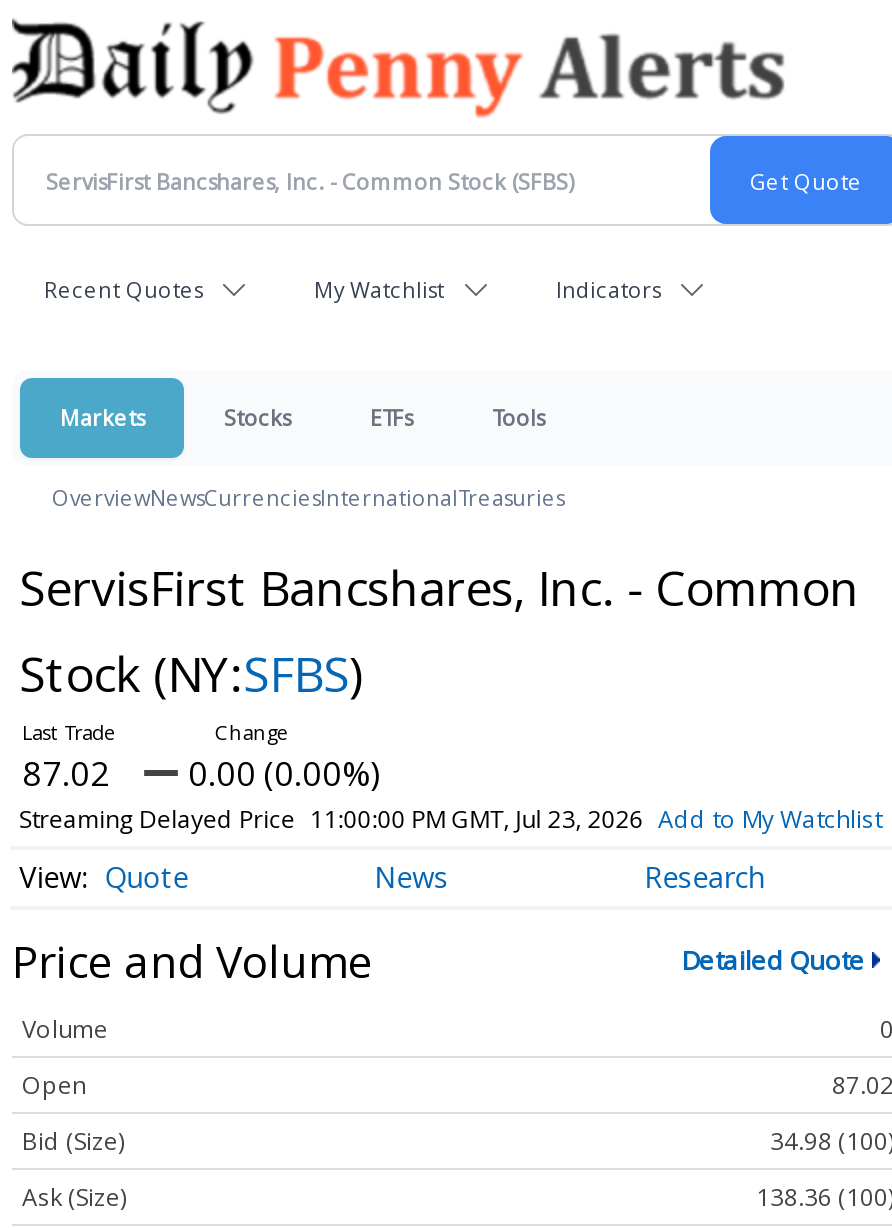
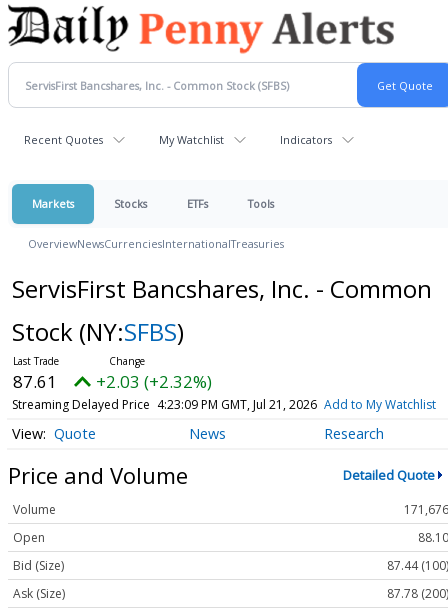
[22,750,110,796] 87.02 -> [13,370,57,393] 87.61
[188,750,380,796] 0.00 (0.00%) -> [96,370,212,393] +2.03 (+2.32%)
[19,802,882,836] Streaming Delayed Price 11:00:00 PM GMT, Jul 23, 2026 Add to My Watchlist -> [12,396,436,413] Streaming Delayed Price 4:23:09 PM GMT, Jul 21, 2026 Add to My Watchlist
[880,1013,892,1047] 0 -> [404,501,448,518] 171,676
[832,1069,892,1103] 87.02 -> [418,529,448,546] 88.10
[770,1125,892,1159] 34.98 (100) -> [387,557,448,574] 87.44 (100)
[756,1181,892,1215] 138.36 (100) -> [387,585,448,602] 87.78 (200)

